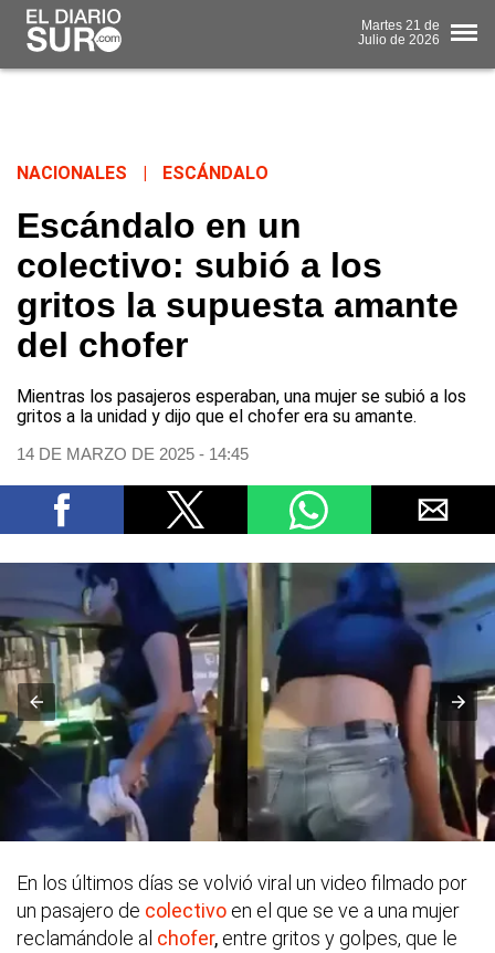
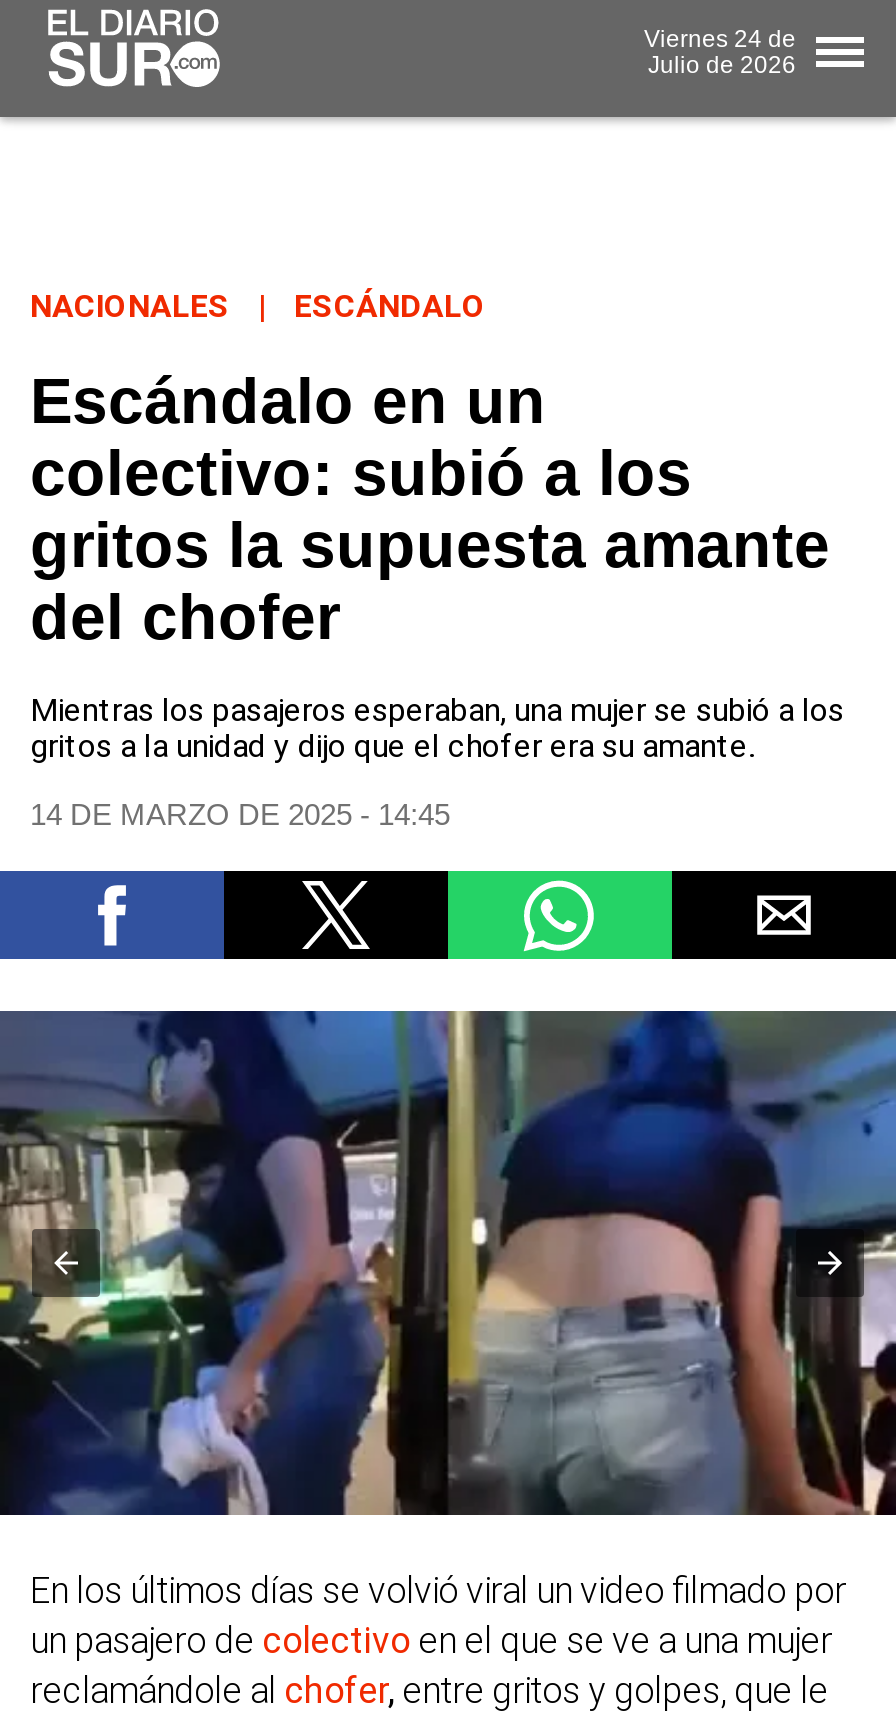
[361,17,440,33] Martes 21 de -> [644,24,796,52] Viernes 24 de

